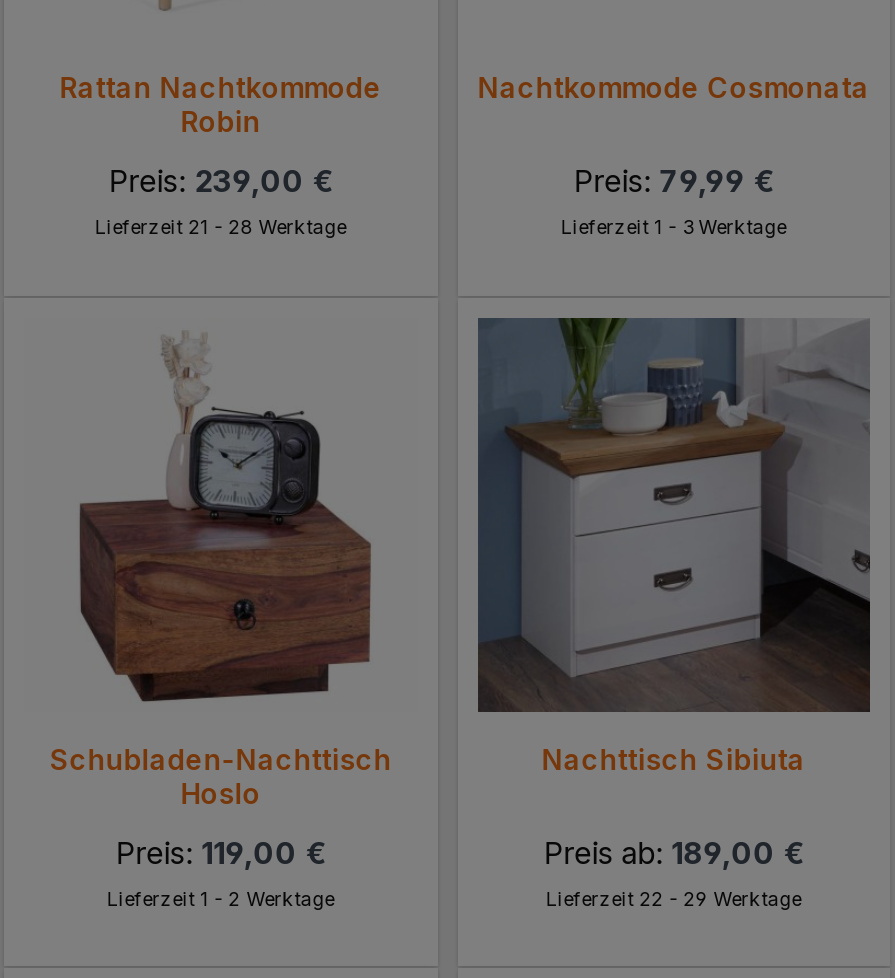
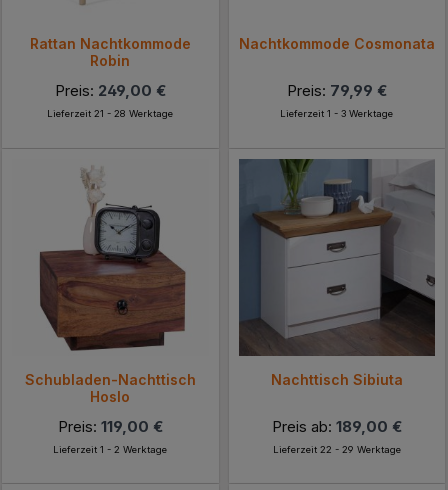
[108,162,332,200] Preis: 239,00 € -> [55,81,166,100] Preis: 249,00 €

